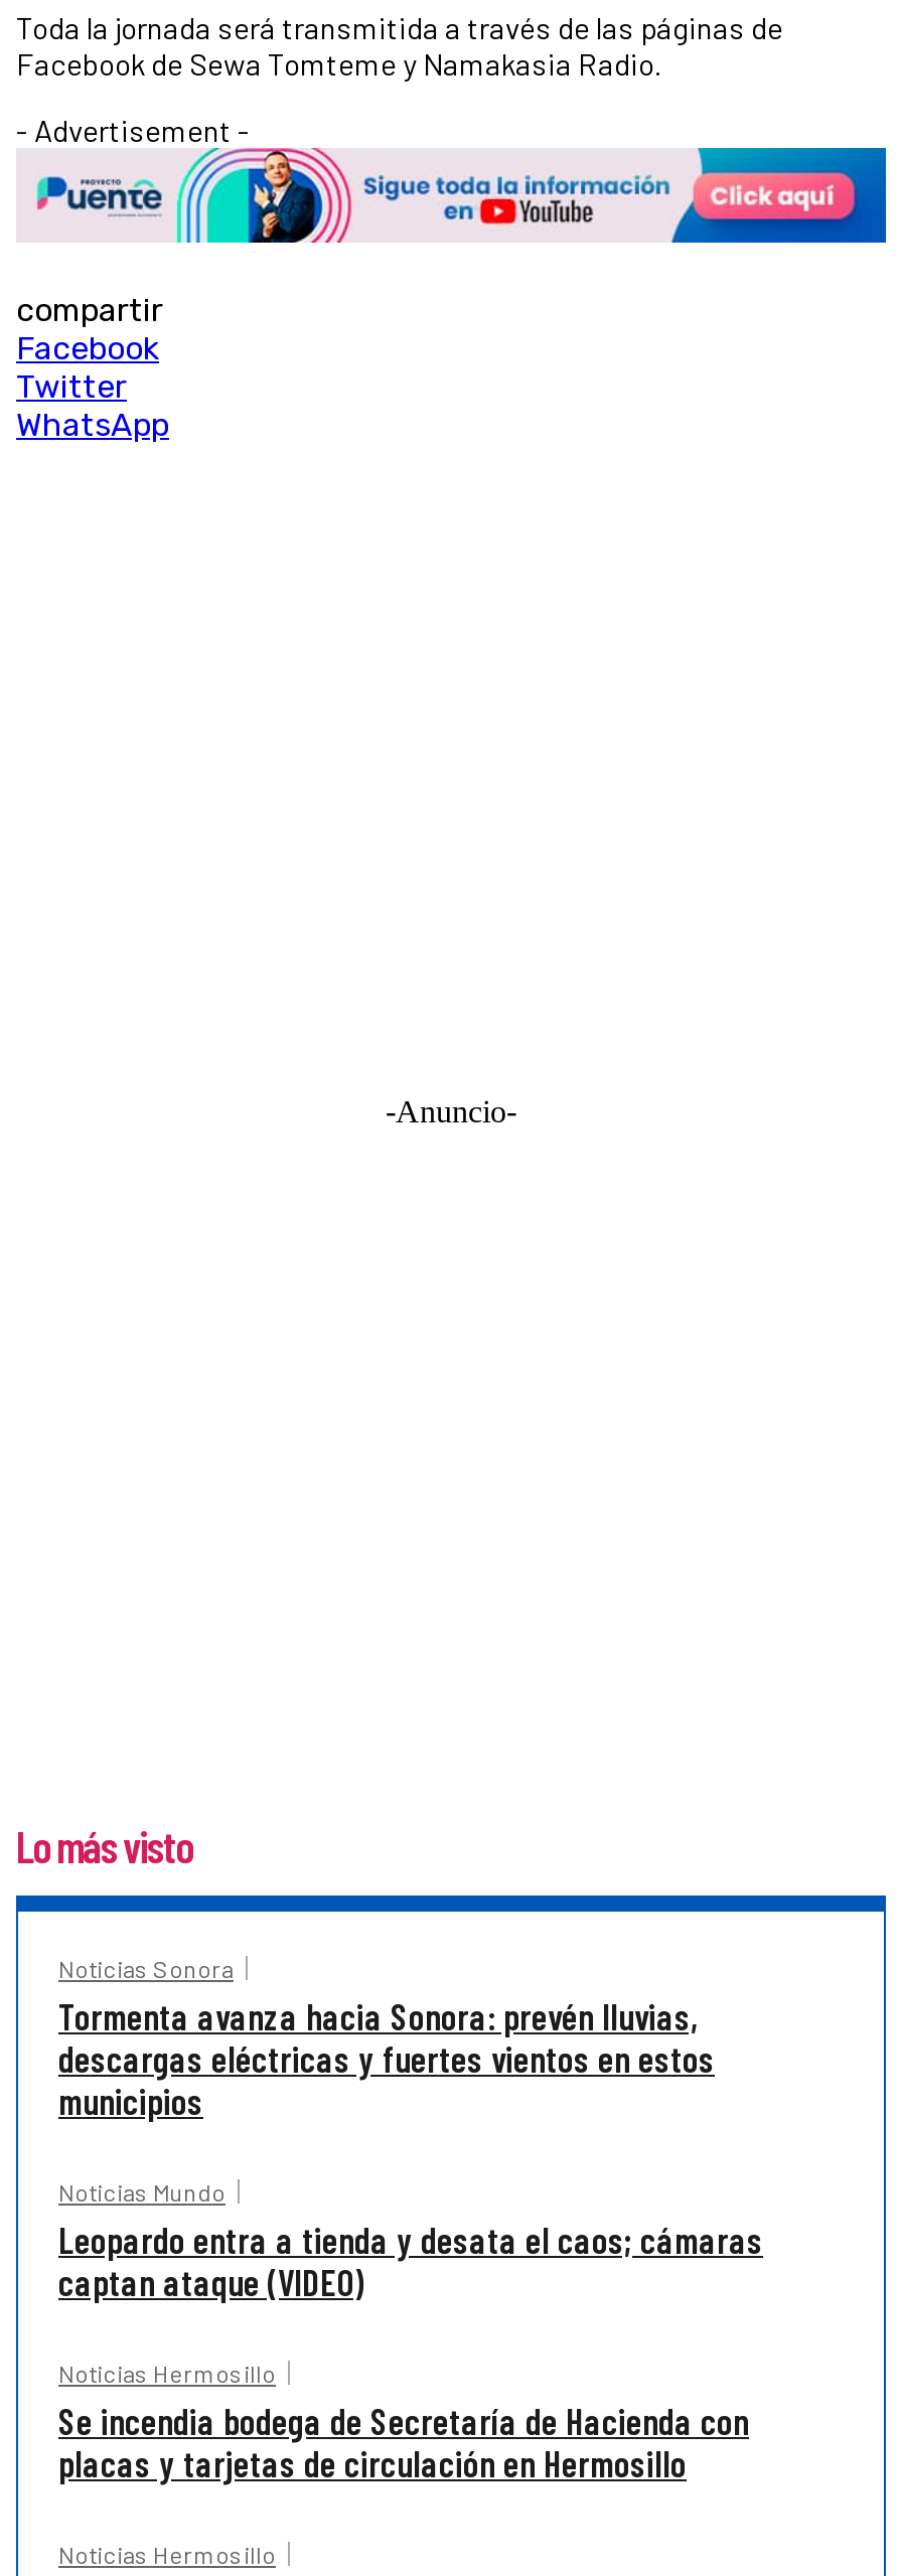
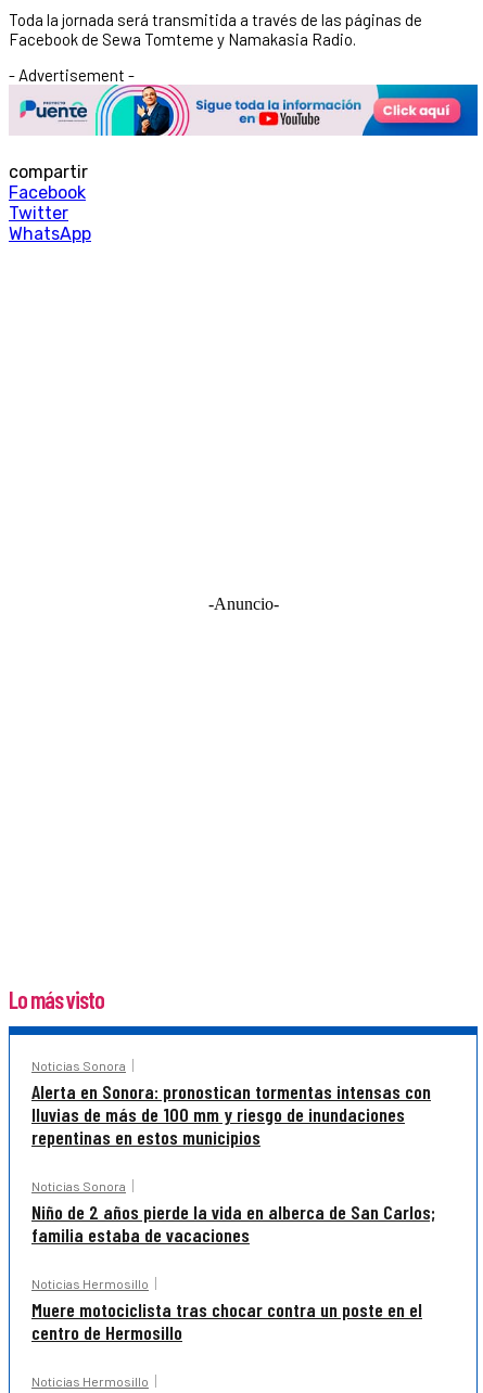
[58,1994,715,2123] Tormenta avanza hacia Sonora: prevén lluvias, | descargas eléctricas y fuertes vientos en estos | municipios -> [31,1080,431,1149] Alerta en Sonora: pronostican tormentas intensas con | lluvias de más de 100 mm y riesgo de inundaciones | repentinas en estos municipios
[58,2178,763,2304] Noticias Mundo | Leopardo entra a tienda y desata el caos; cámaras | captan ataque (VIDEO) -> [31,1178,435,1247] Noticias Sonora | Niño de 2 años pierde la vida en alberca de San Carlos; | familia estaba de vacaciones
[58,2399,749,2486] Se incendia bodega de Secretaría de Hacienda con | placas y tarjetas de circulación en Hermosillo -> [31,1298,422,1344] Muere motociclista tras chocar contra un poste en el | centro de Hermosillo

